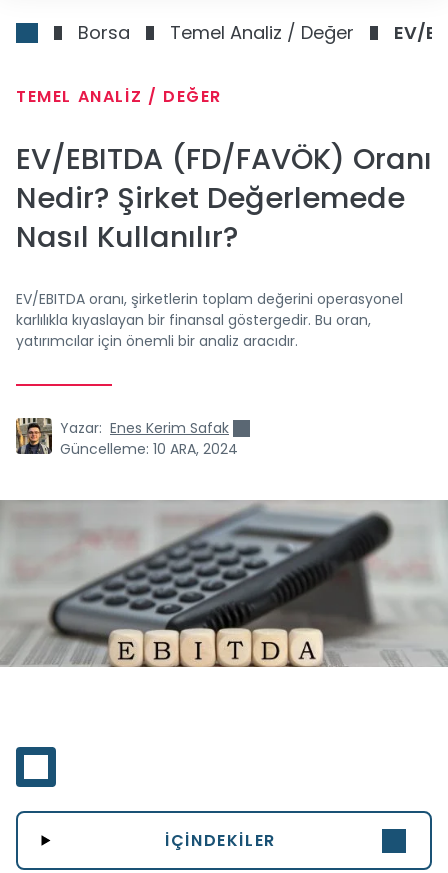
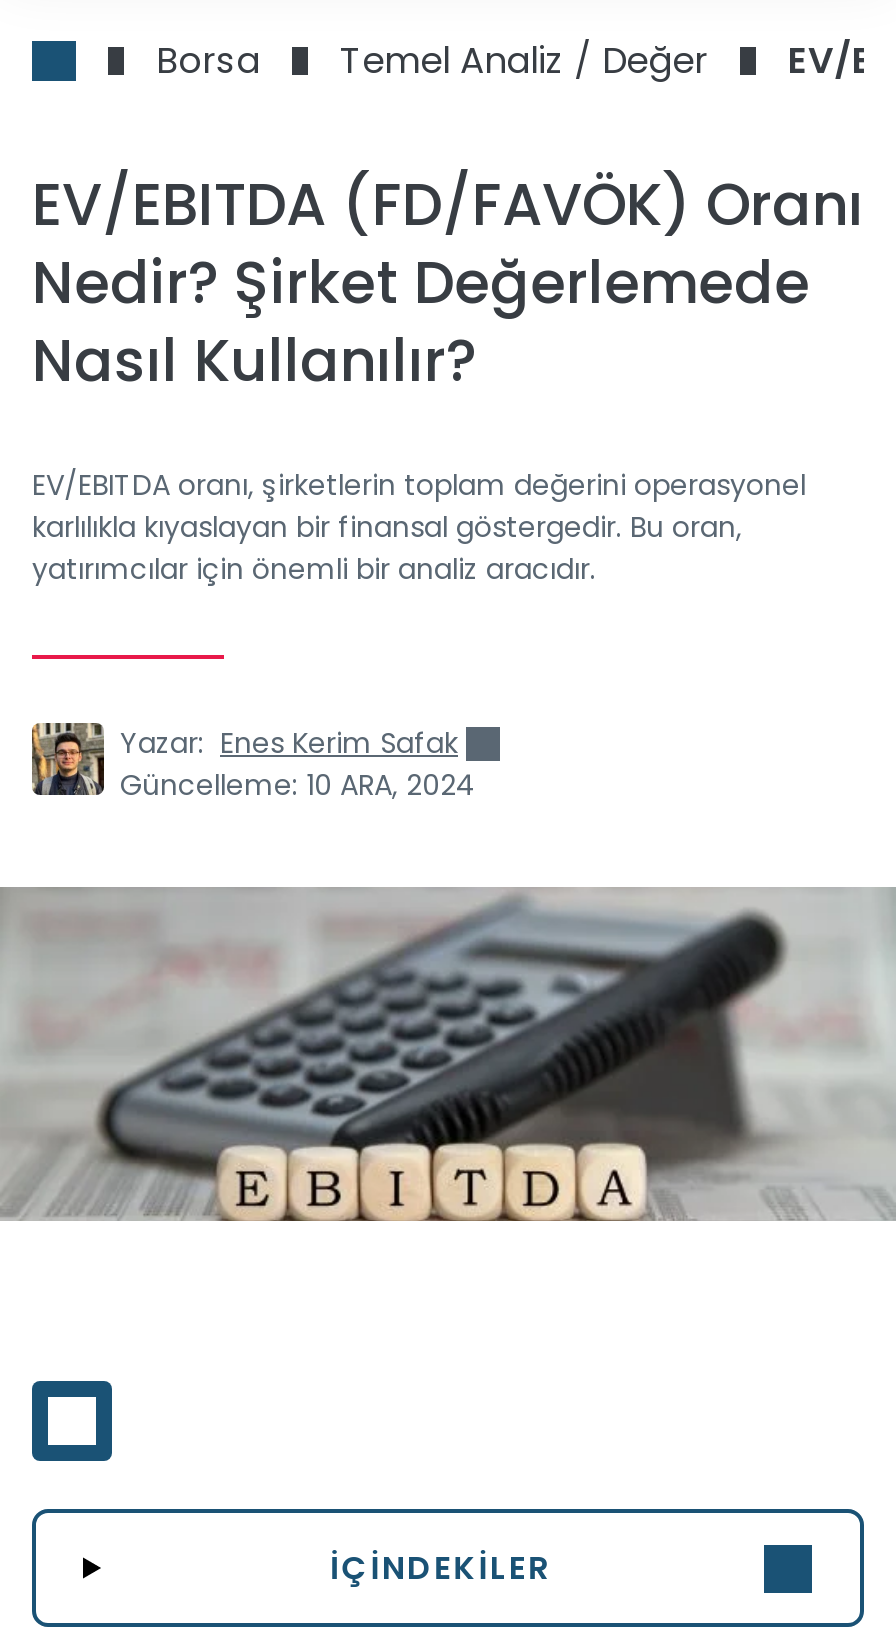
[16,85,222,108] TEMEL ANALIZ / DEĞER -> none

